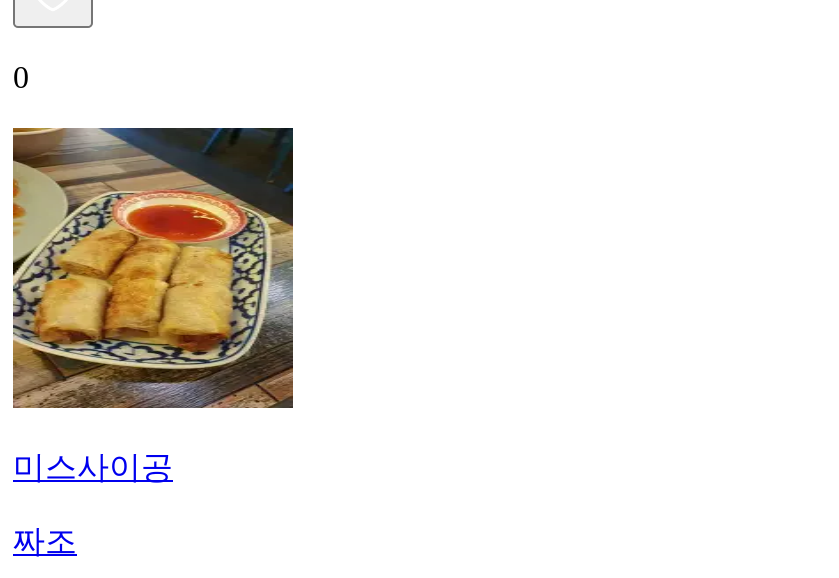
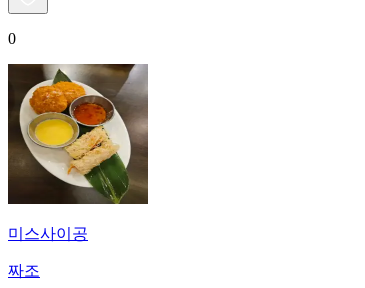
[11,126,295,410] [image] -> [7,63,148,205] [image]

